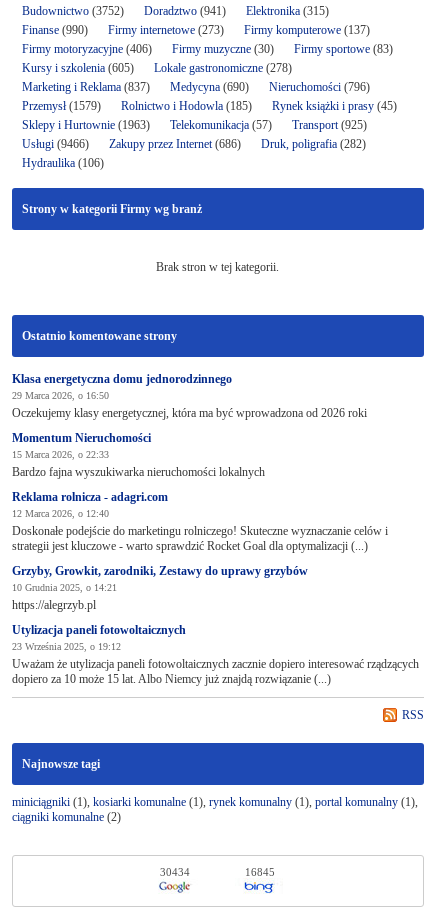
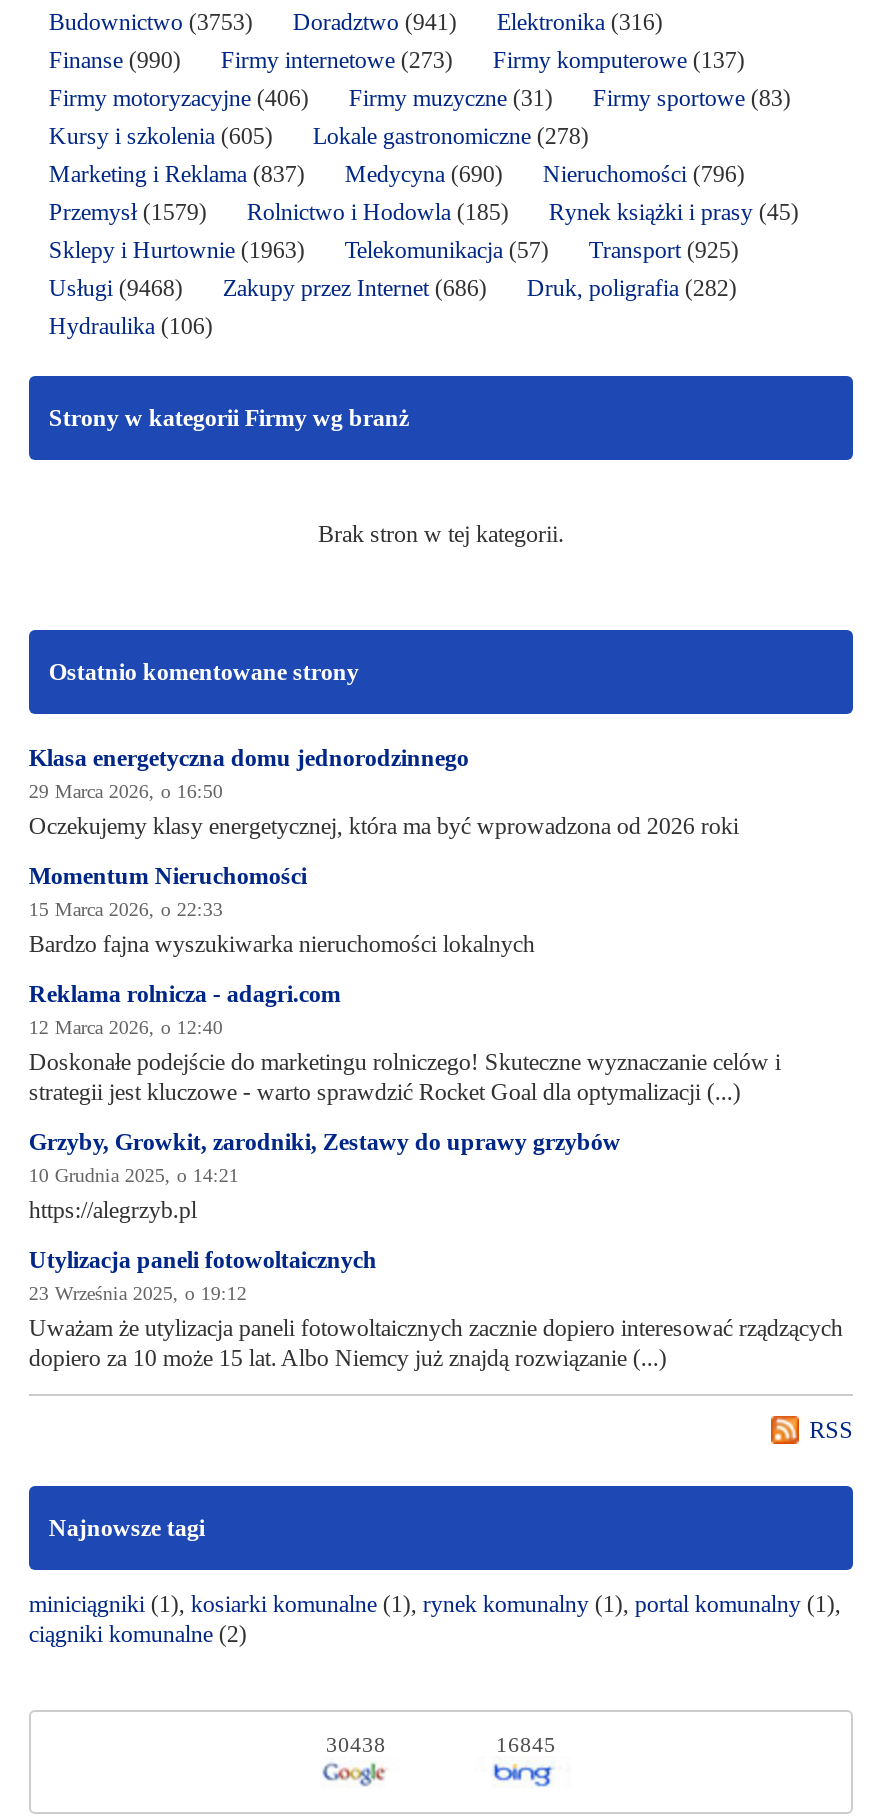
[22,4,124,18] Budownictwo (3752) -> [49,8,253,36] Budownictwo (3753)
[246,4,329,18] Elektronika (315) -> [497,8,663,36] Elektronika (316)
[172,42,274,56] Firmy muzyczne (30) -> [349,84,553,112] Firmy muzyczne (31)
[22,137,366,151] Usługi (9466) Zakupy przez Internet (686) Druk, poligrafia (282) -> [49,274,737,302] Usługi (9468) Zakupy przez Internet (686) Druk, poligrafia (282)
[160,866,190,878] 30434 -> [326,1732,386,1756] 30438

